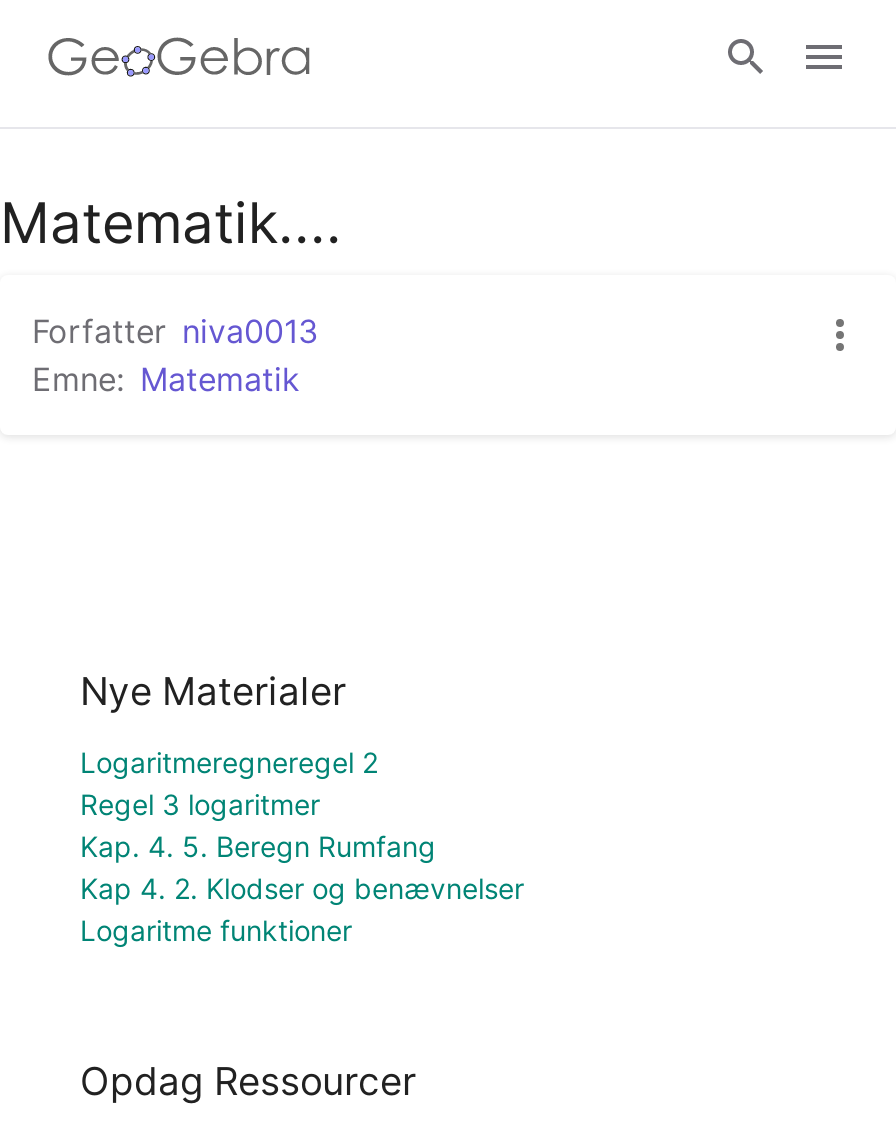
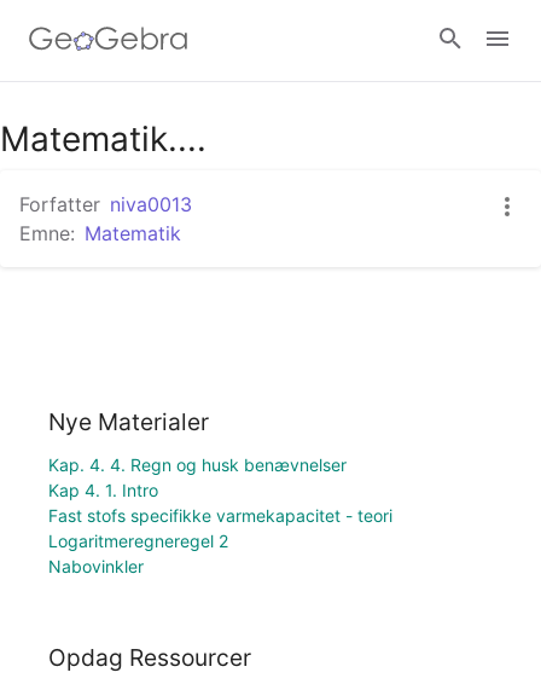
none -> [48,454,392,525] Kap. 4. 4. Regn og husk benævnelser | Kap 4. 1. Intro | Fast stofs specifikke varmekapacitet - teori
moved [80,745,378,779] -> [48,530,228,551]: Logaritmeregneregel 2
[80,787,524,947] Regel 3 logaritmer | Kap. 4. 5. Beregn Rumfang | Kap 4. 2. Klodser og benævnelser | Logaritme funktioner -> [48,556,144,576] Nabovinkler

